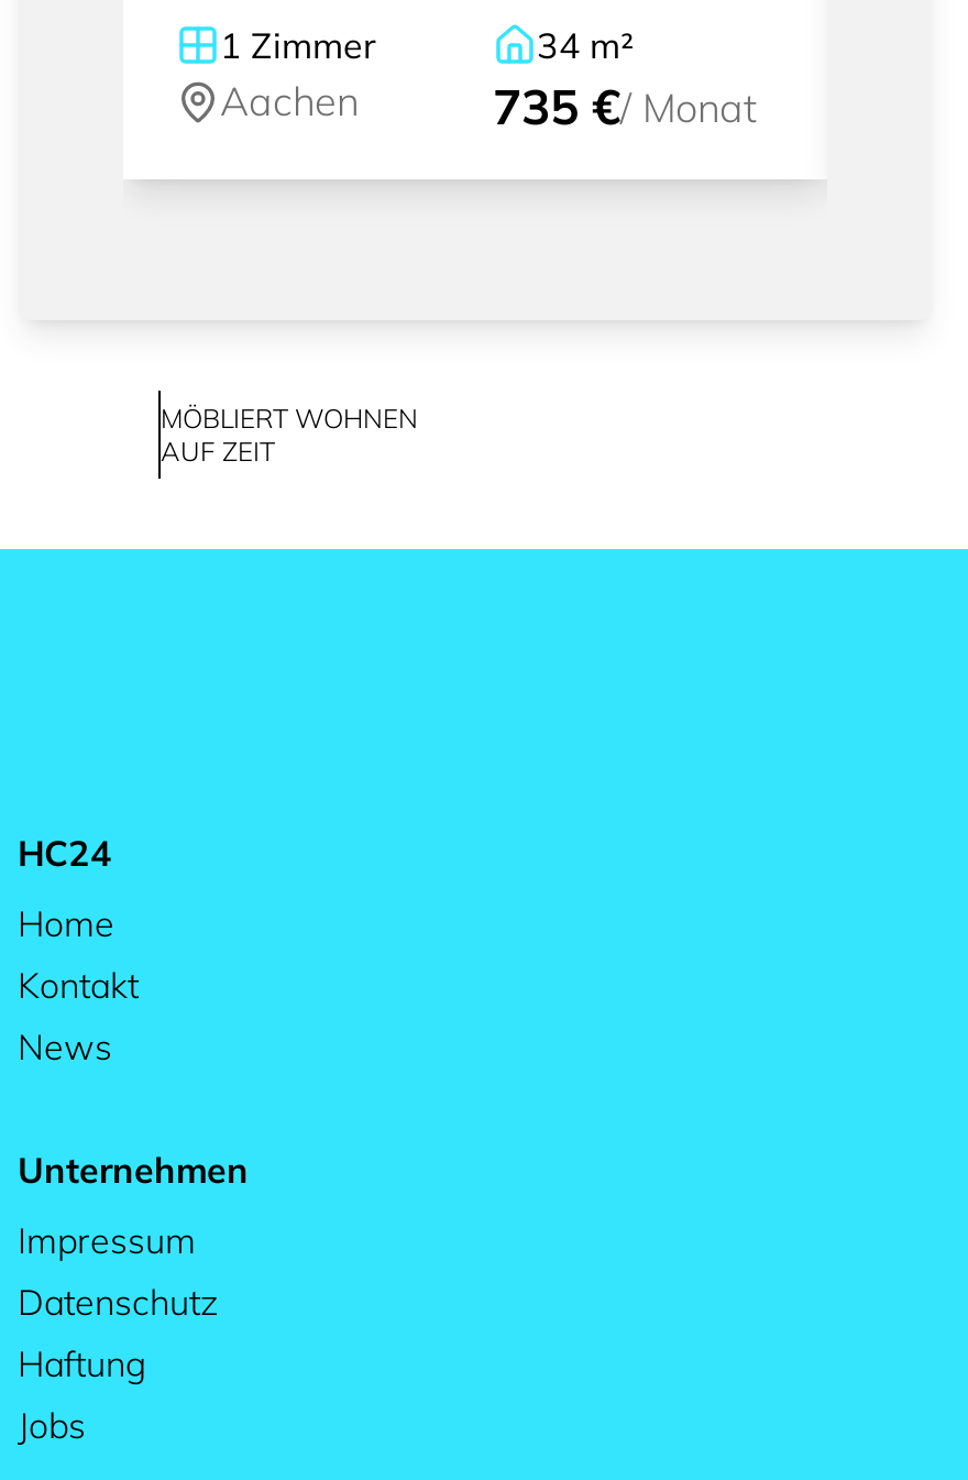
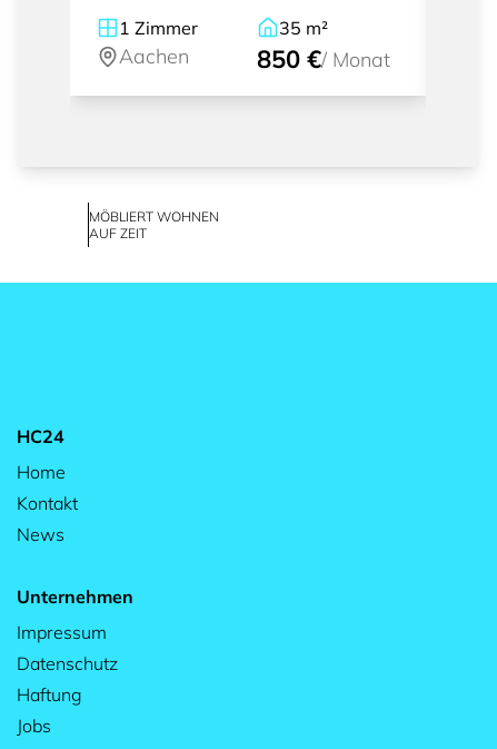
[493,23,757,138] 34 m² | 735 €/ Monat -> [257,17,390,75] 35 m² | 850 €/ Monat

